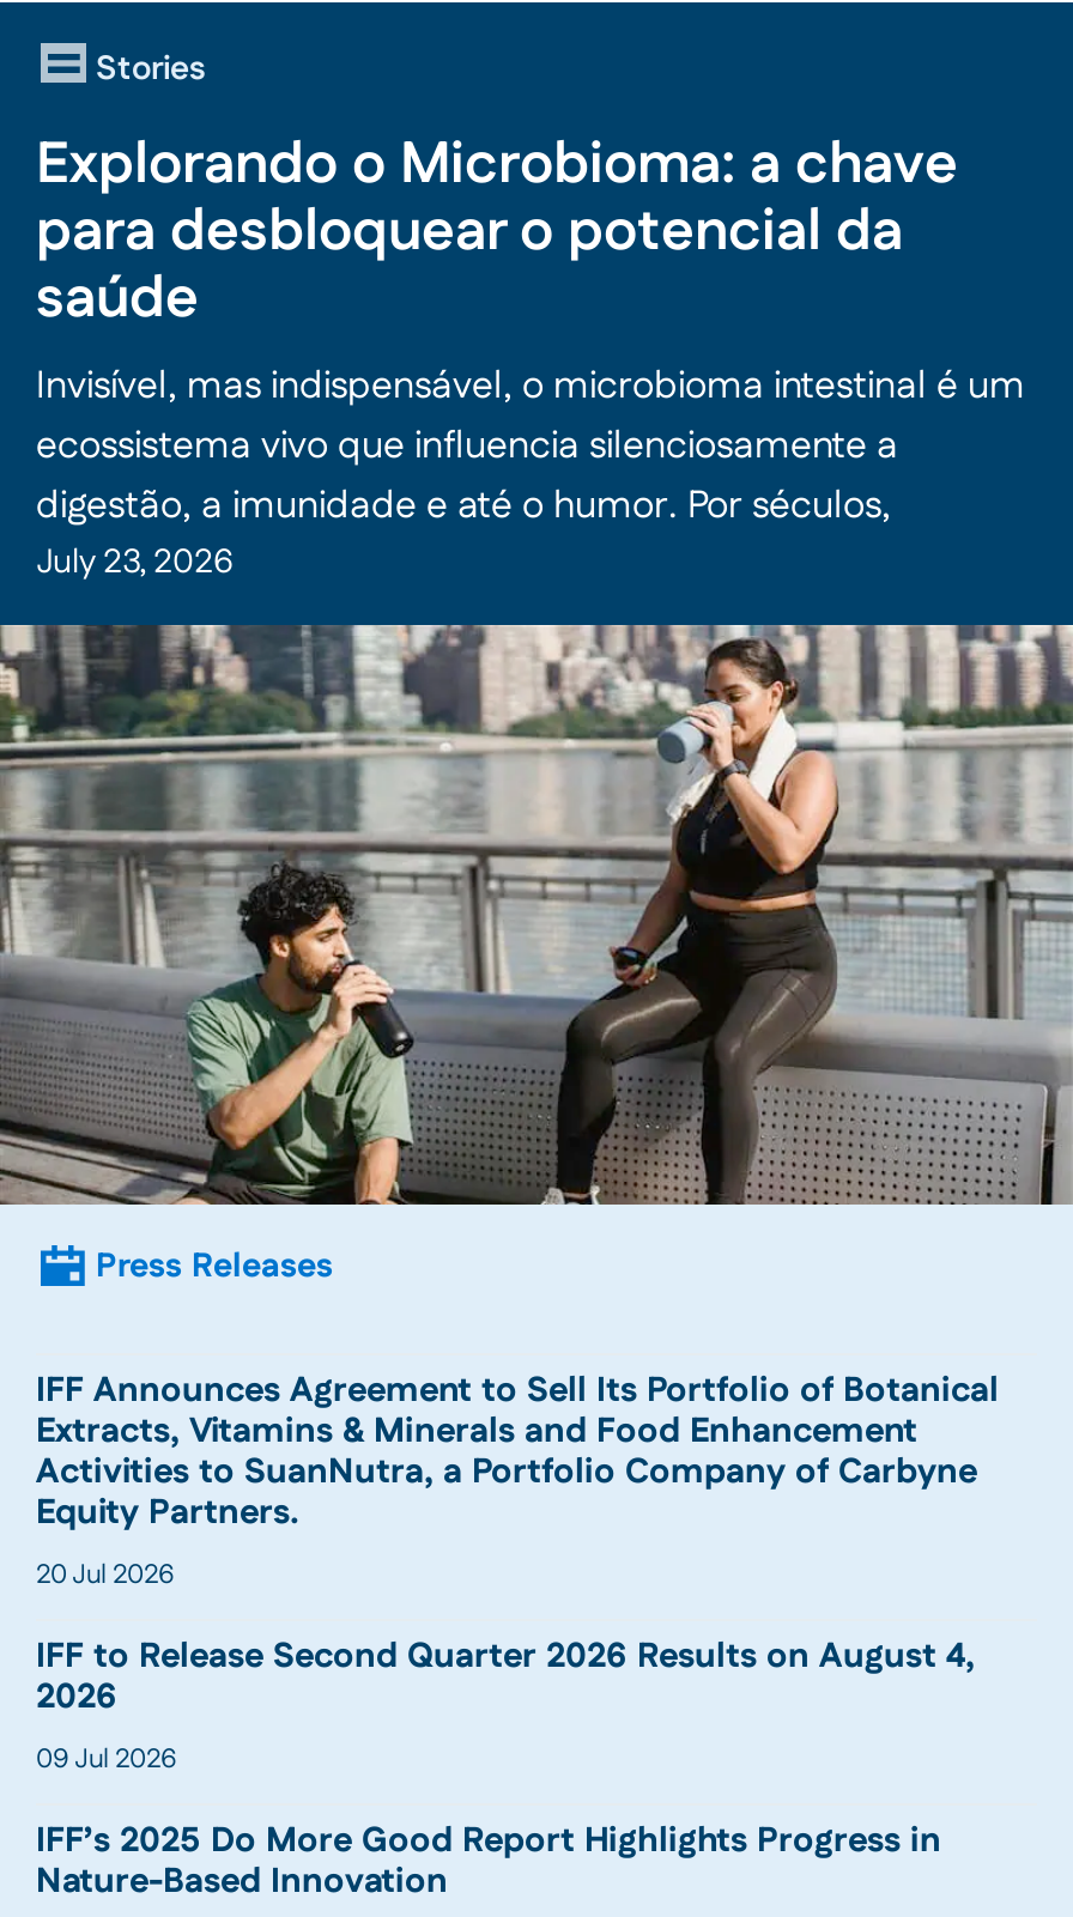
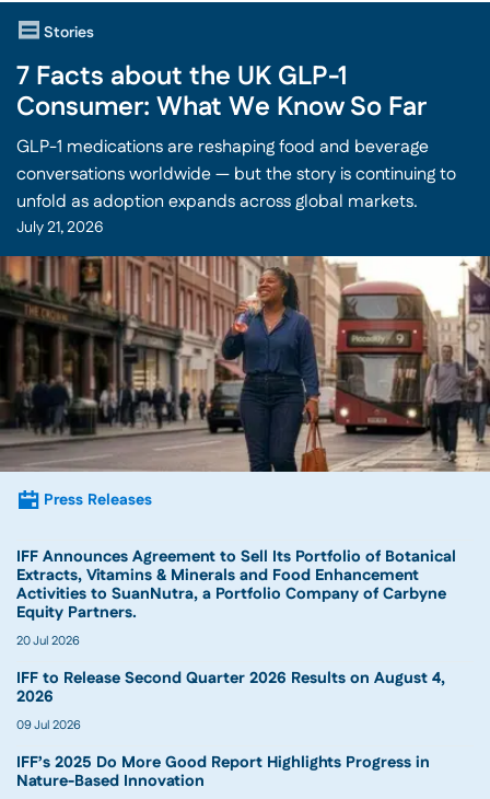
[36,123,1025,586] Explorando o Microbioma: a chave | para desbloquear o potencial da | saúde | Invisível, mas indispensável, o microbioma intestinal é um | ecossistema vivo que influencia silenciosamente a | digestão, a imunidade e até o humor. Por séculos, | July 23, 2026 -> [16,57,456,238] 7 Facts about the UK GLP-1 | Consumer: What We Know So Far | GLP-1 medications are reshaping food and beverage | conversations worldwide — but the story is continuing to | unfold as adoption expands across global markets. | July 21, 2026
[7,623,1066,1207] [image] -> [3,255,487,473] [image]

